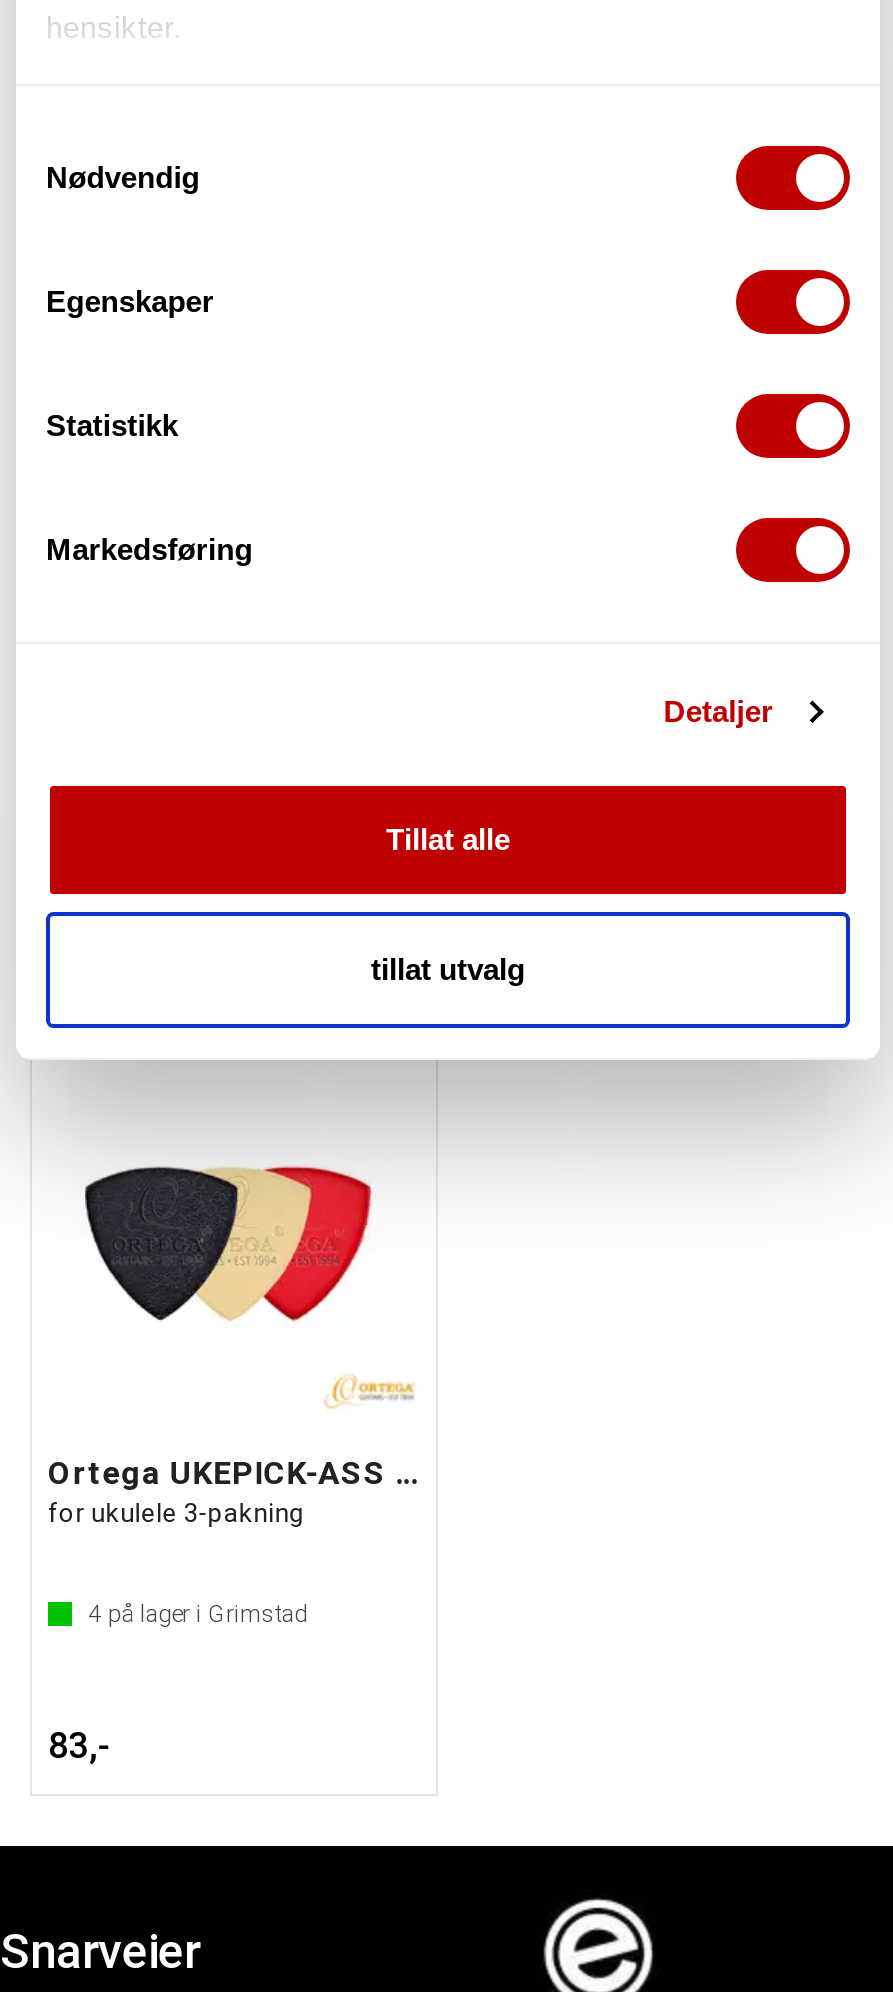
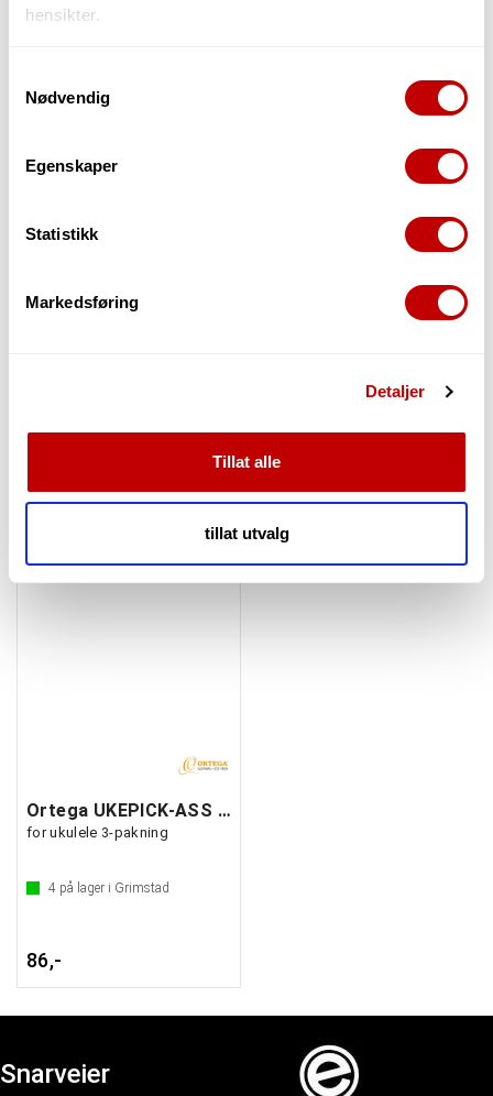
[84,1164,372,1322] [image] -> none
[48,1725,113,1767] 83,- -> [26,949,62,972] 86,-

